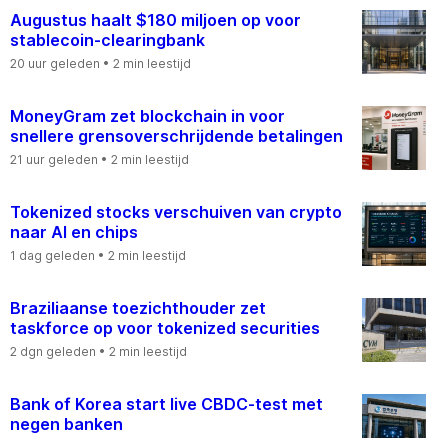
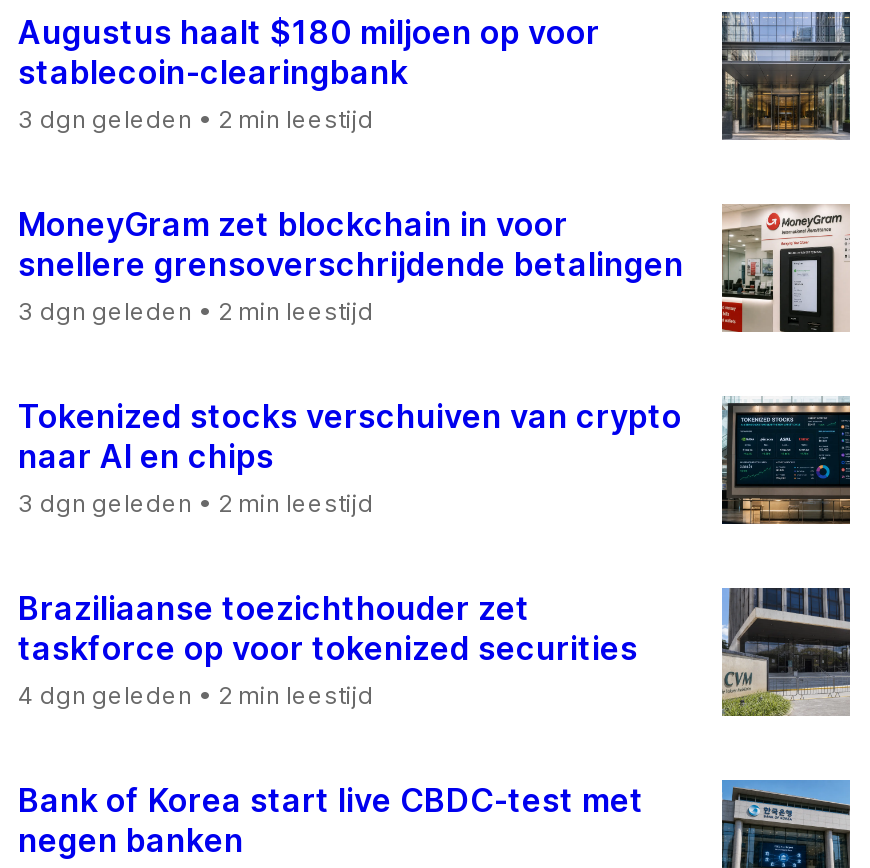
[10,56,191,71] 20 uur geleden • 2 min leestijd -> [18,104,374,134] 3 dgn geleden • 2 min leestijd
[10,152,189,167] 21 uur geleden • 2 min leestijd -> [18,296,374,326] 3 dgn geleden • 2 min leestijd
[10,248,186,263] 1 dag geleden • 2 min leestijd -> [18,488,374,518] 3 dgn geleden • 2 min leestijd
[10,344,187,359] 2 dgn geleden • 2 min leestijd -> [18,680,374,710] 4 dgn geleden • 2 min leestijd

